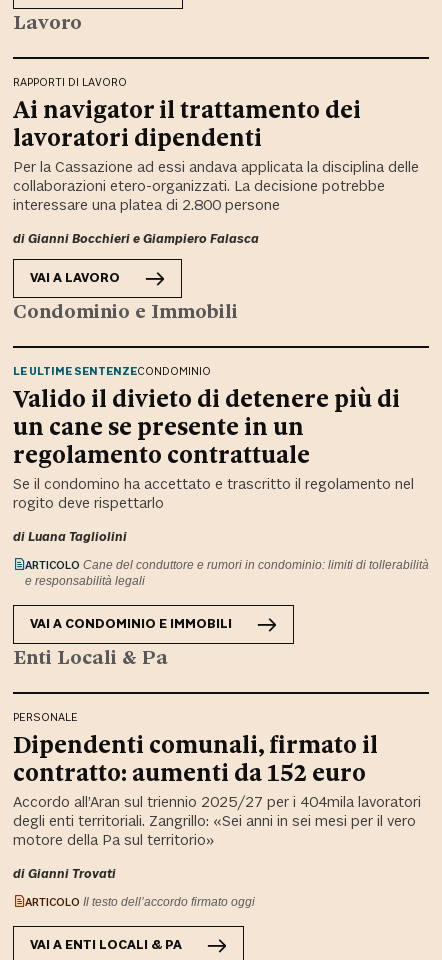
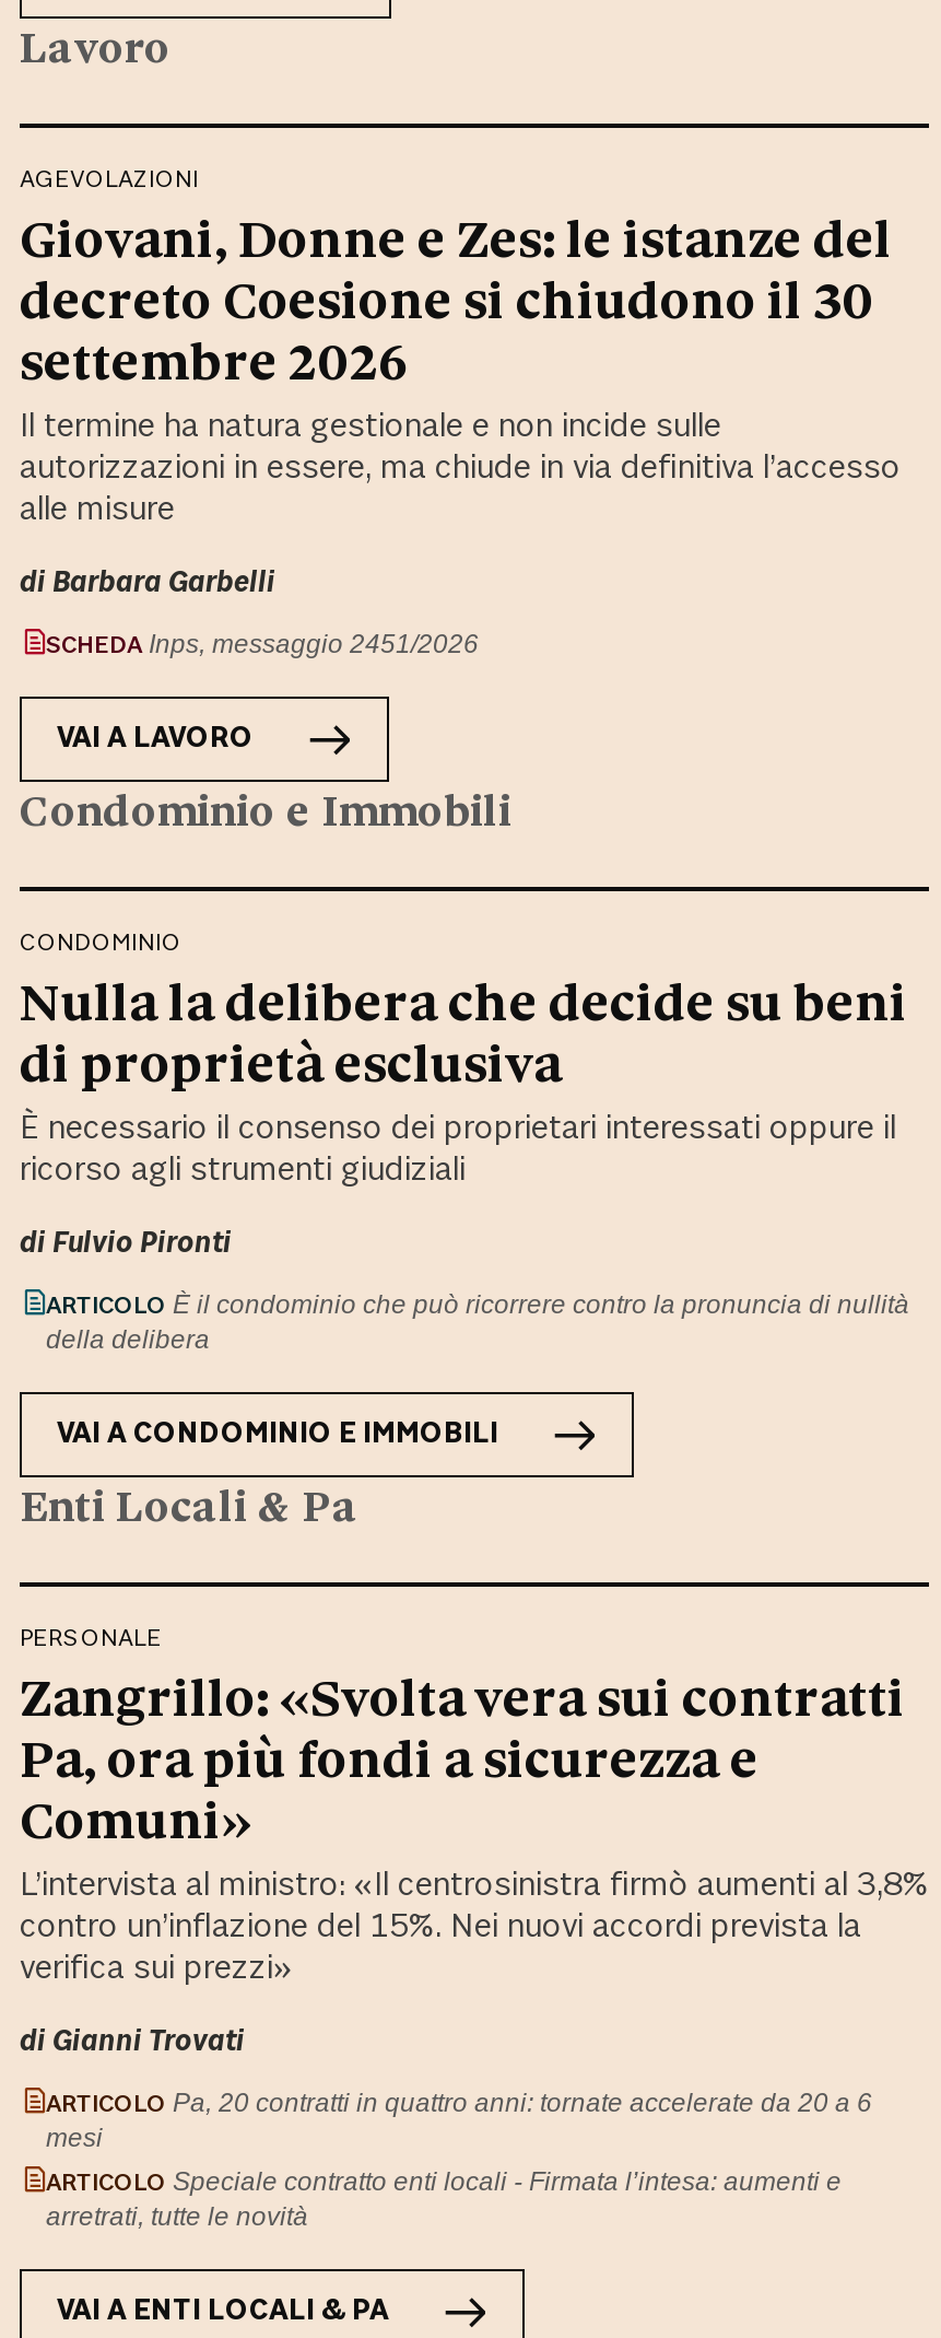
[13,75,419,247] RAPPORTI DI LAVORO | Ai navigator il trattamento dei | lavoratori dipendenti | Per la Cassazione ad essi andava applicata la disciplina delle | collaborazioni etero-organizzati. La decisione potrebbe | interessare una platea di 2.800 persone | di Gianni Bocchieri e Giampiero Falasca -> [20,162,901,662] AGEVOLAZIONI | Giovani, Donne e Zes: le istanze del | decreto Coesione si chiudono il 30 | settembre 2026 | Il termine ha natura gestionale e non incide sulle | autorizzazioni in essere, ma chiude in via definitiva l’accesso | alle misure | di Barbara Garbelli | SCHEDA Inps, messaggio 2451/2026
[13,364,414,513] LE ULTIME SENTENZECONDOMINIO | Valido il divieto di detenere più di | un cane se presente in un | regolamento contrattuale | Se il condomino ha accettato e trascritto il regolamento nel | rogito deve rispettarlo -> [20,926,907,1191] CONDOMINIO | Nulla la delibera che decide su beni | di proprietà esclusiva | È necessario il consenso dei proprietari interessati oppure il | ricorso agli strumenti giudiziali
[13,529,127,545] di Luana Tagliolini -> [20,1226,232,1261] di Fulvio Pironti
[25,558,429,588] ARTICOLO Cane del conduttore e rumori in condominio: limiti di tollerabilità | e responsabilità legali -> [46,1290,909,1355] ARTICOLO È il condominio che può ricorrere contro la pronuncia di nullità | della delibera
[13,726,421,850] Dipendenti comunali, firmato il | contratto: aumenti da 152 euro | Accordo all’Aran sul triennio 2025/27 per i 404mila lavoratori | degli enti territoriali. Zangrillo: «Sei anni in sei mesi per il vero | motore della Pa sul territorio» -> [20,1657,929,1990] Zangrillo: «Svolta vera sui contratti | Pa, ora più fondi a sicurezza e | Comuni» | L’intervista al ministro: «Il centrosinistra firmò aumenti al 3,8% | contro un’inflazione del 15%. Nei nuovi accordi prevista la | verifica sui prezzi»
[25,895,255,910] ARTICOLO Il testo dell’accordo firmato oggi -> [46,2088,872,2232] ARTICOLO Pa, 20 contratti in quattro anni: tornate accelerate da 20 a 6 | mesi | ARTICOLO Speciale contratto enti locali - Firmata l’intesa: aumenti e | arretrati, tutte le novità

